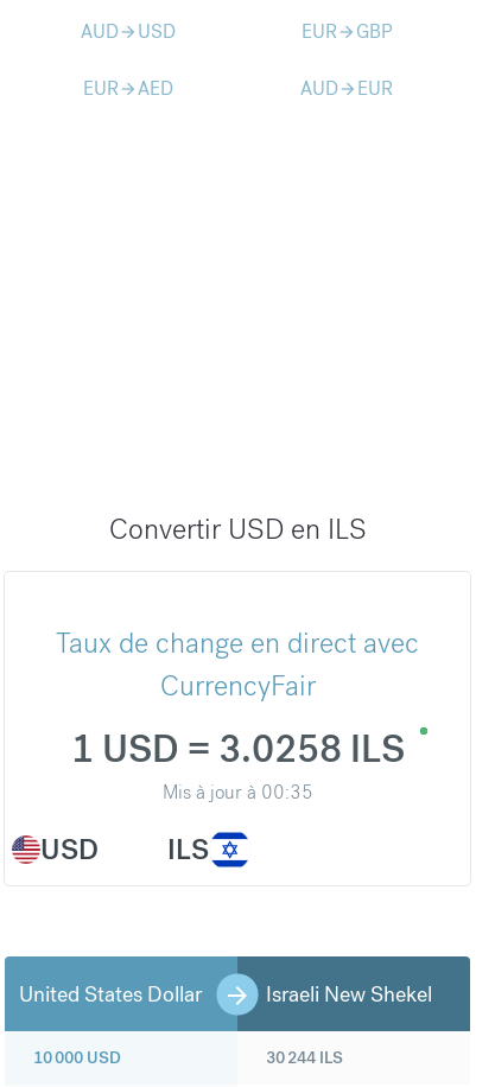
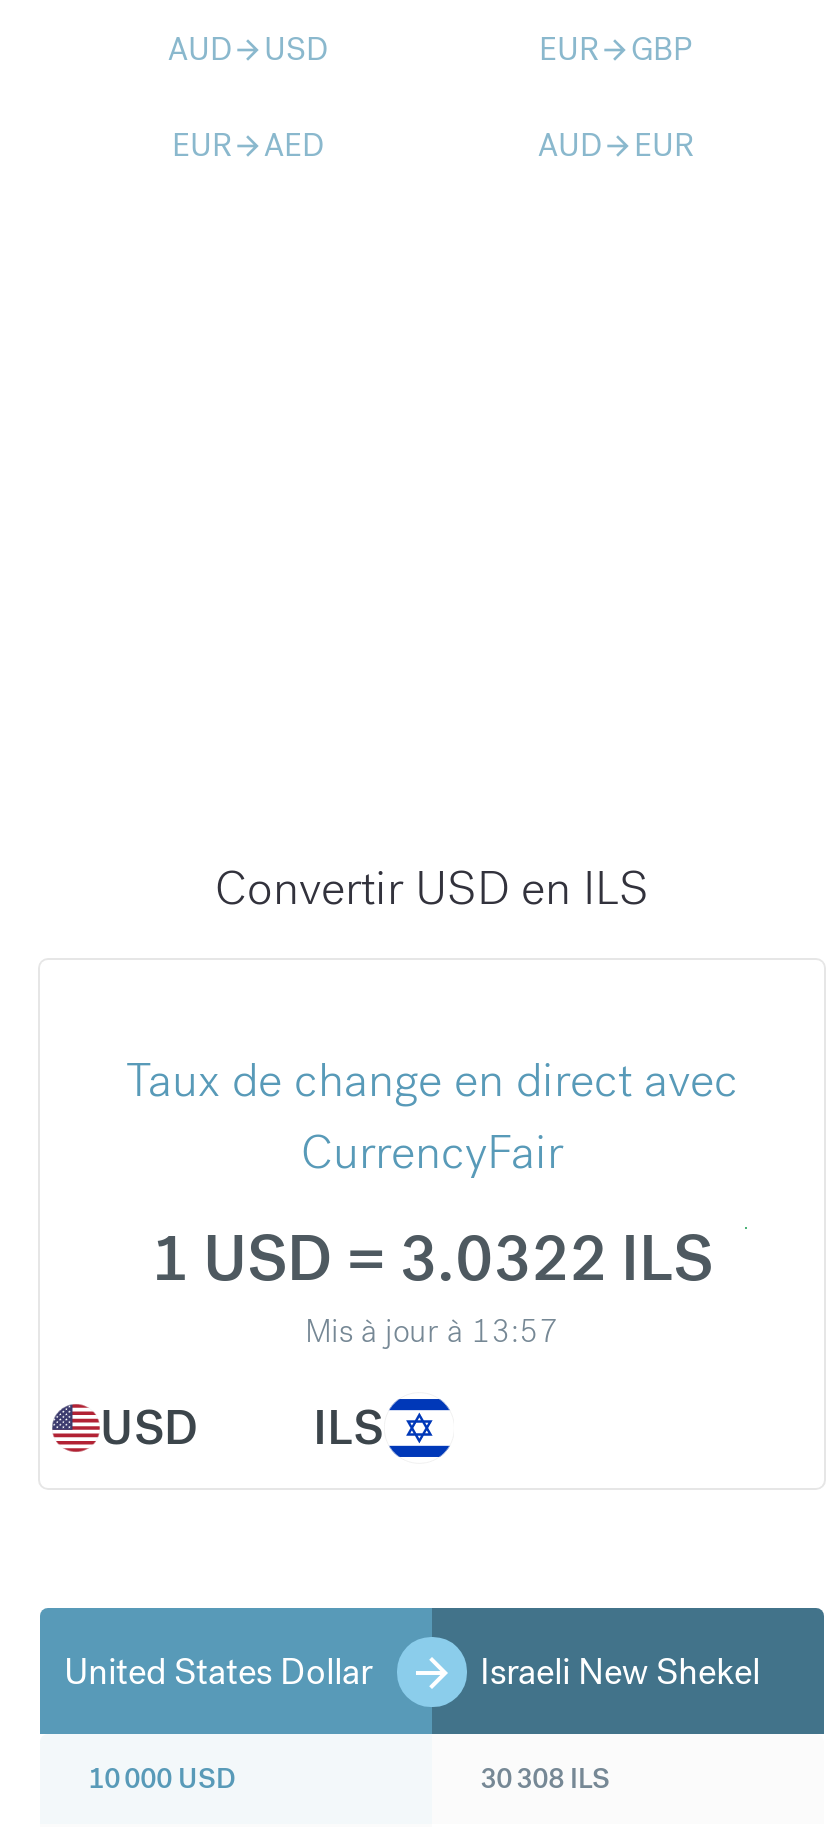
[71,725,404,774] 1 USD = 3.0258 ILS -> [151,1218,713,1300] 1 USD = 3.0322 ILS
[162,780,313,805] Mis à jour à 00:35 -> [305,1310,559,1352] Mis à jour à 13:57
[266,1047,343,1068] 30 244 ILS -> [480,1760,610,1796] 30 308 ILS

